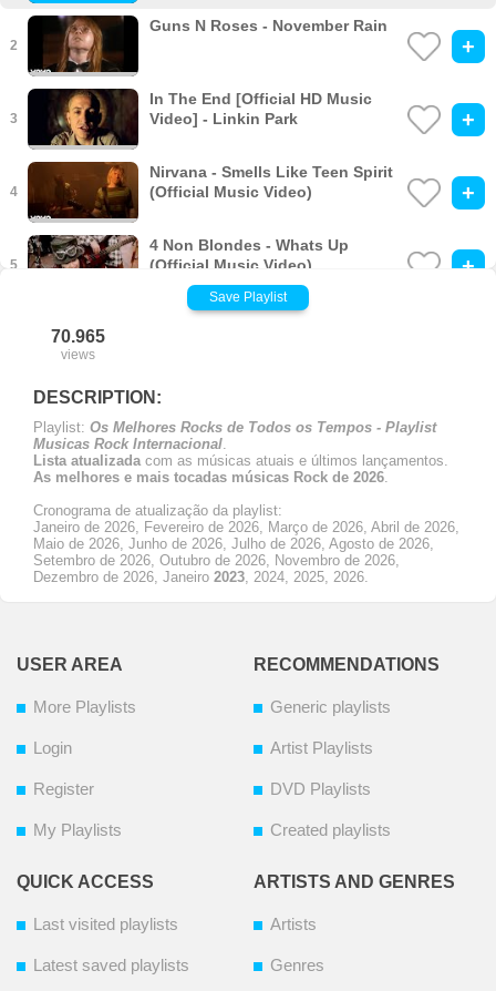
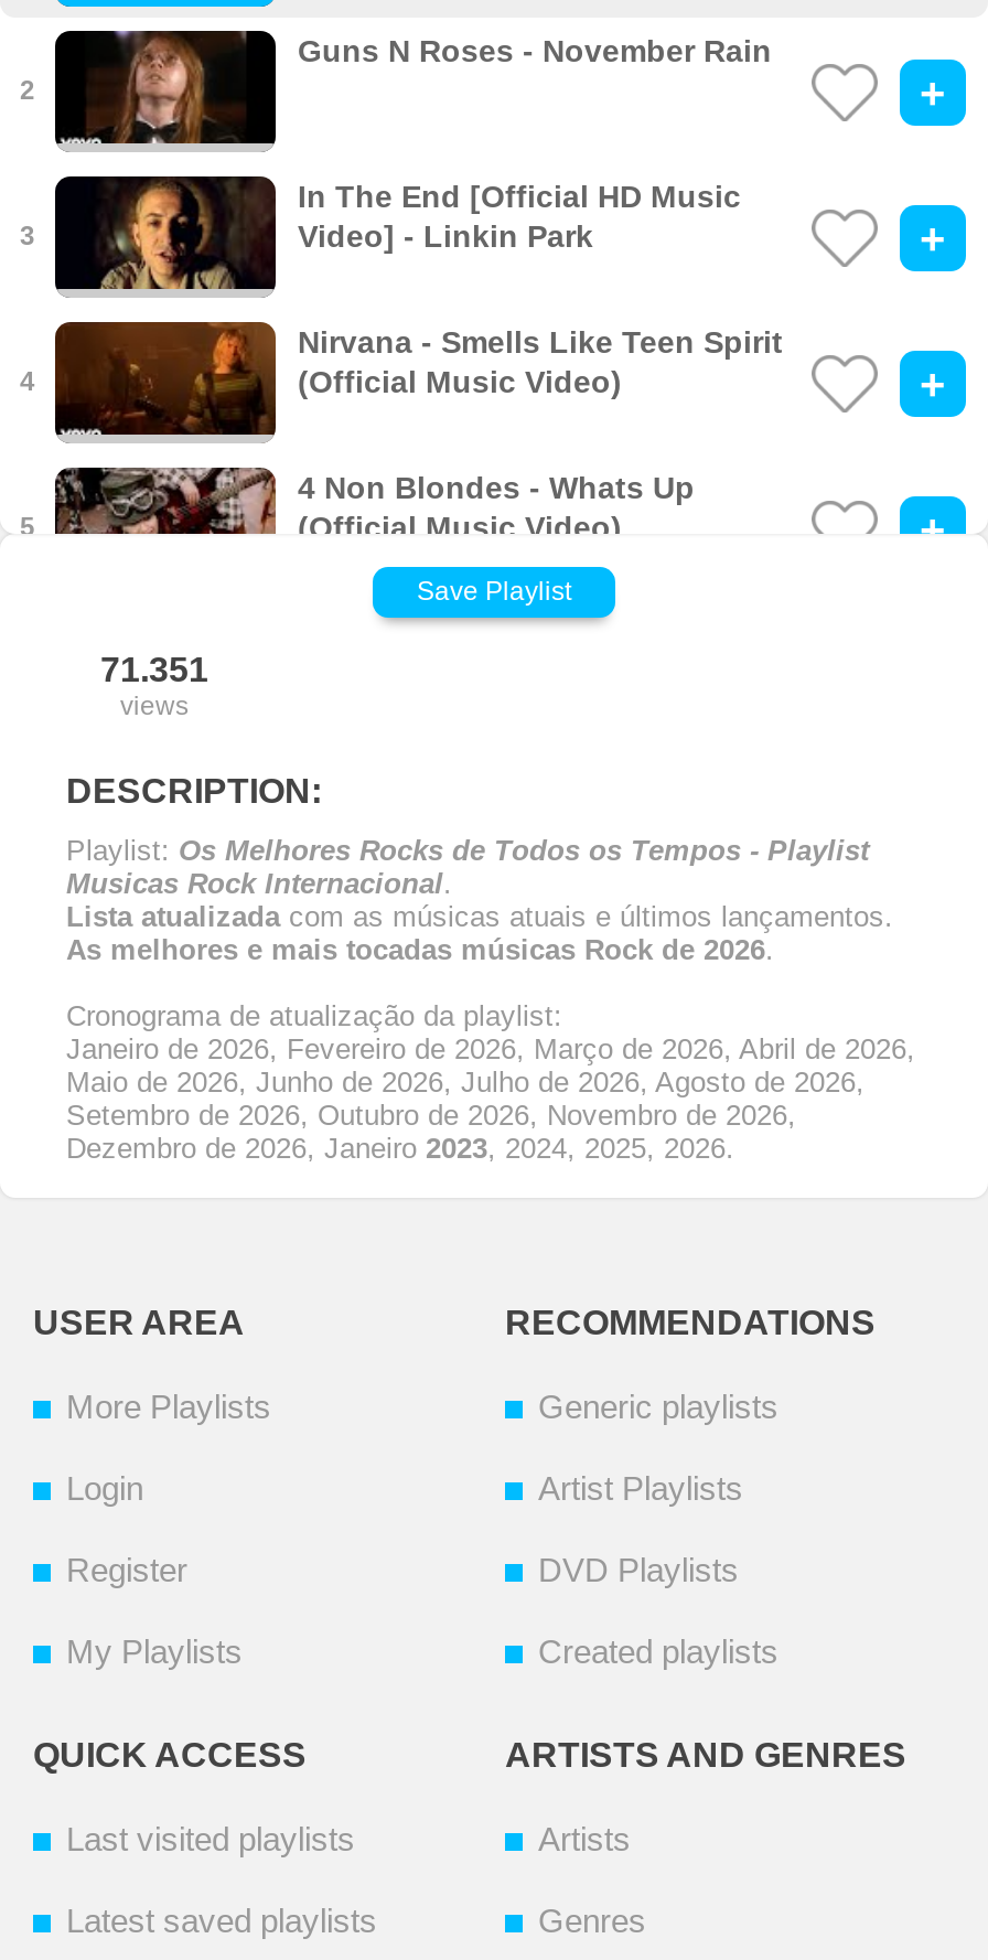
[50,327,105,346] 70.965 -> [100,651,208,688] 71.351

